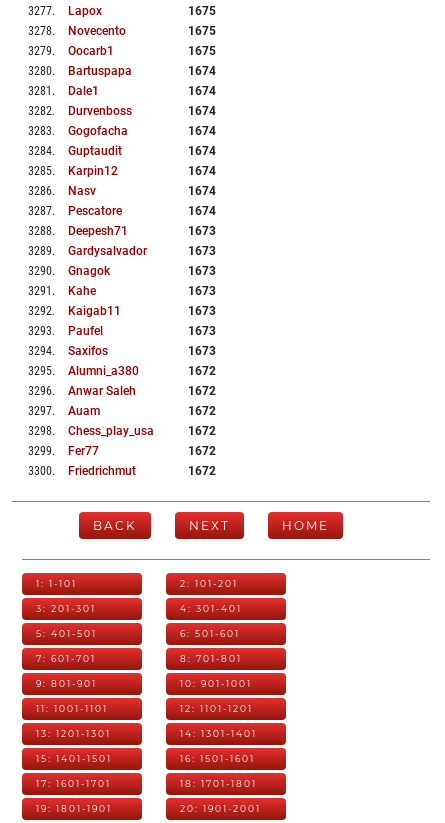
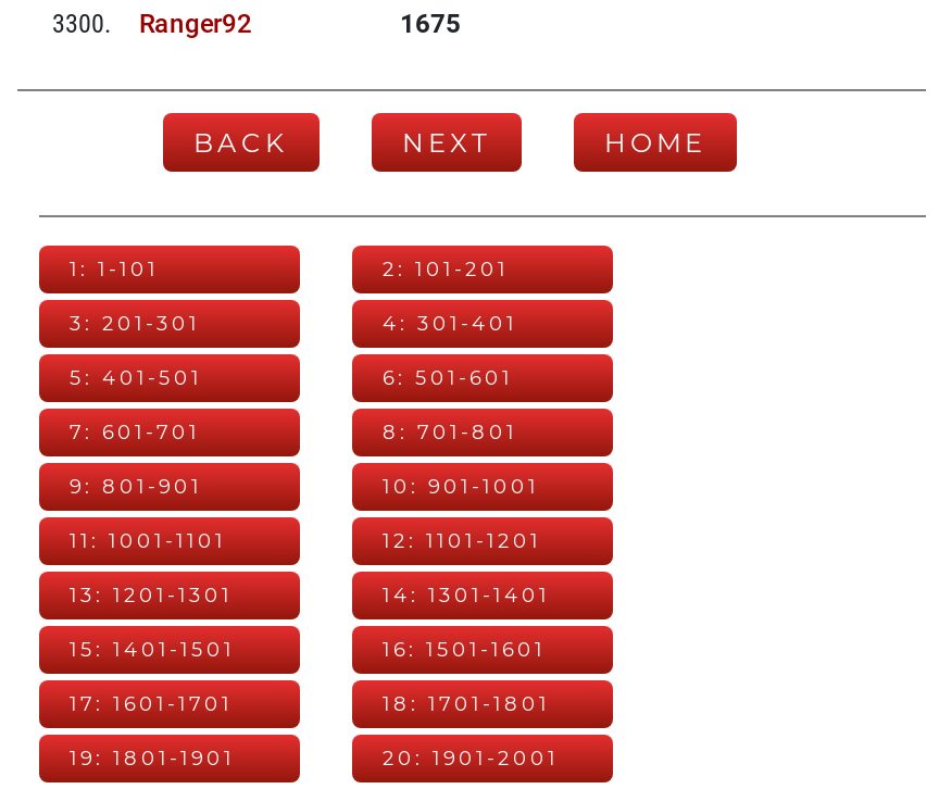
[28,4,102,18] 3277. | Lapox -> [52,9,252,40] 3300. | Ranger92
[28,24,216,478] 3278. | Novecento | 1675 | 3279. | Oocarb1 | 1675 | 3280. | Bartuspapa | 1674 | 3281. | Dale1 | 1674 | 3282. | Durvenboss | 1674 | 3283. | Gogofacha | 1674 | 3284. | Guptaudit | 1674 | 3285. | Karpin12 | 1674 | 3286. | Nasv | 1674 | 3287. | Pescatore | 1674 | 3288. | Deepesh71 | 1673 | 3289. | Gardysalvador | 1673 | 3290. | Gnagok | 1673 | 3291. | Kahe | 1673 | 3292. | Kaigab11 | 1673 | 3293. | Paufel | 1673 | 3294. | Saxifos | 1673 | 3295. | Alumni_a380 | 1672 | 3296. | Anwar Saleh | 1672 | 3297. | Auam | 1672 | 3298. | Chess_play_usa | 1672 | 3299. | Fer77 | 1672 | 3300. | Friedrichmut | 1672 -> none

